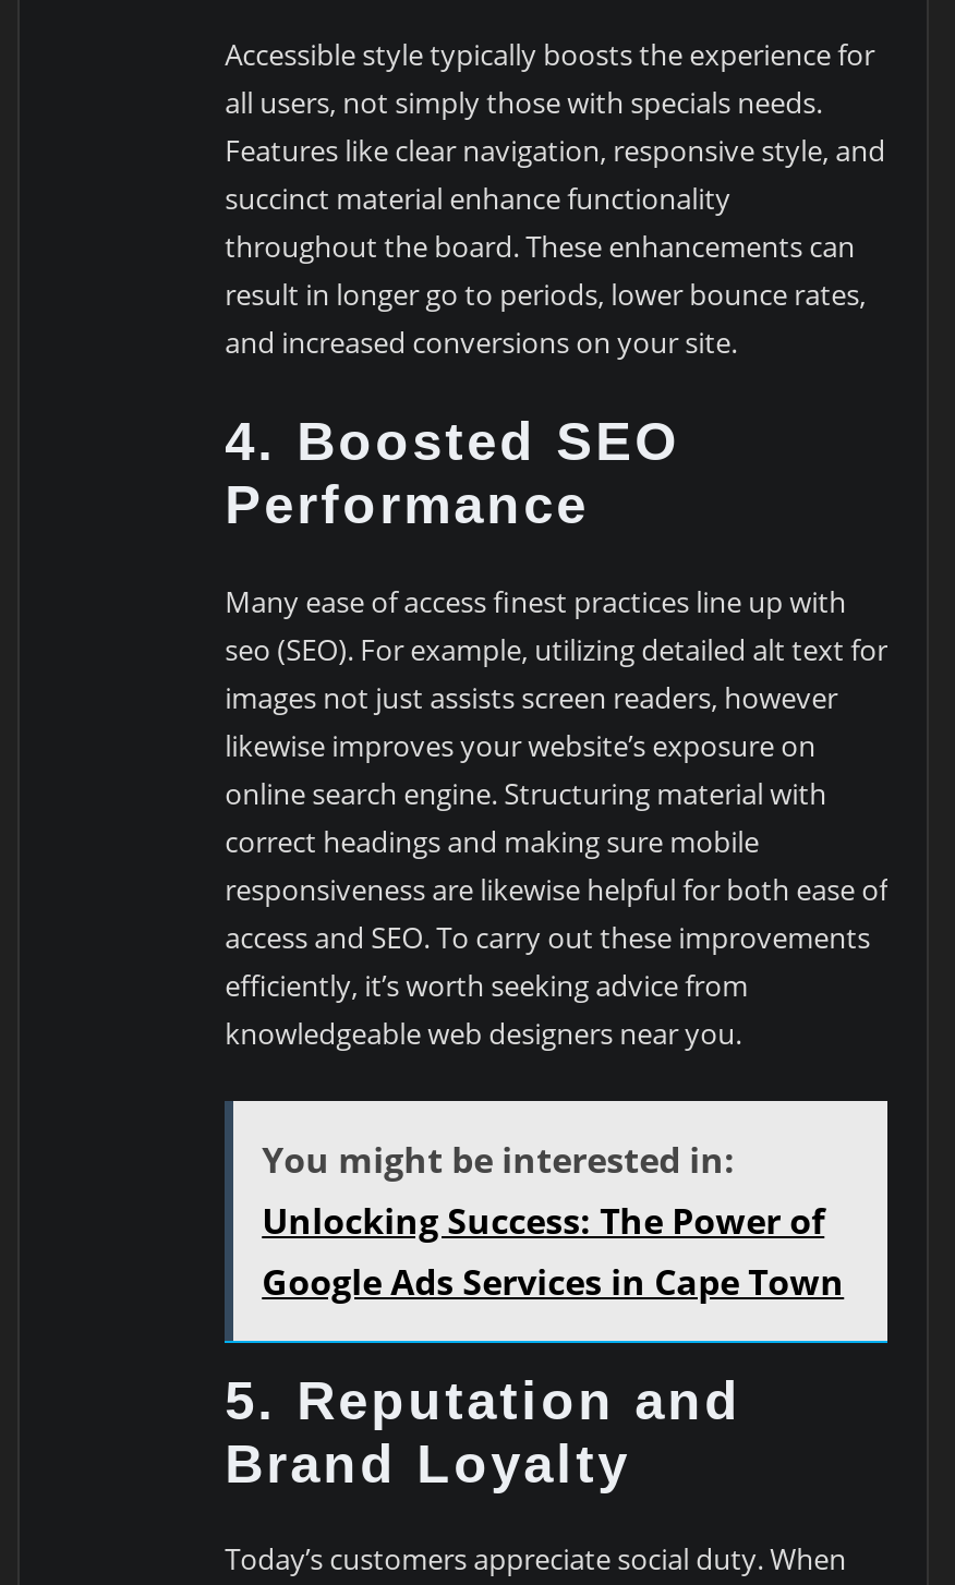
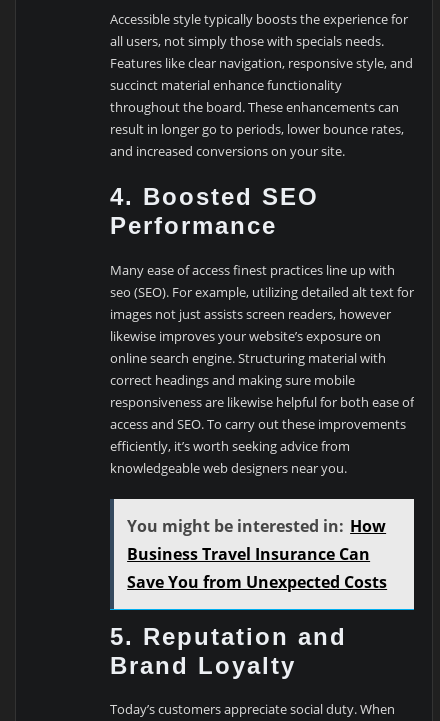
[262,1135,844,1305] You might be interested in: | Unlocking Success: The Power of | Google Ads Services in Cape Town -> [127,515,387,593] You might be interested in: How | Business Travel Insurance Can | Save You from Unexpected Costs

